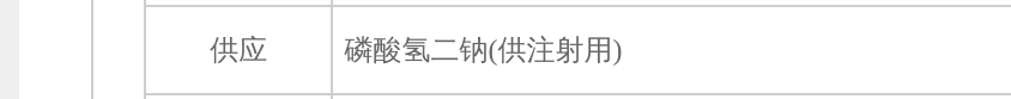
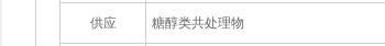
[344,33,622,67] 磷酸氢二钠(供注射用) -> [151,15,244,31] 糖醇类共处理物

